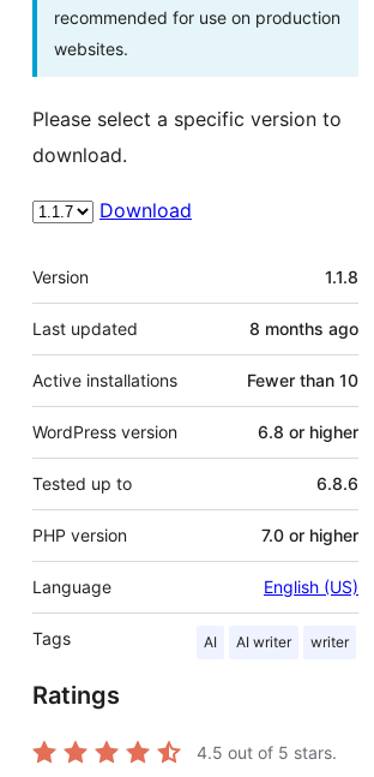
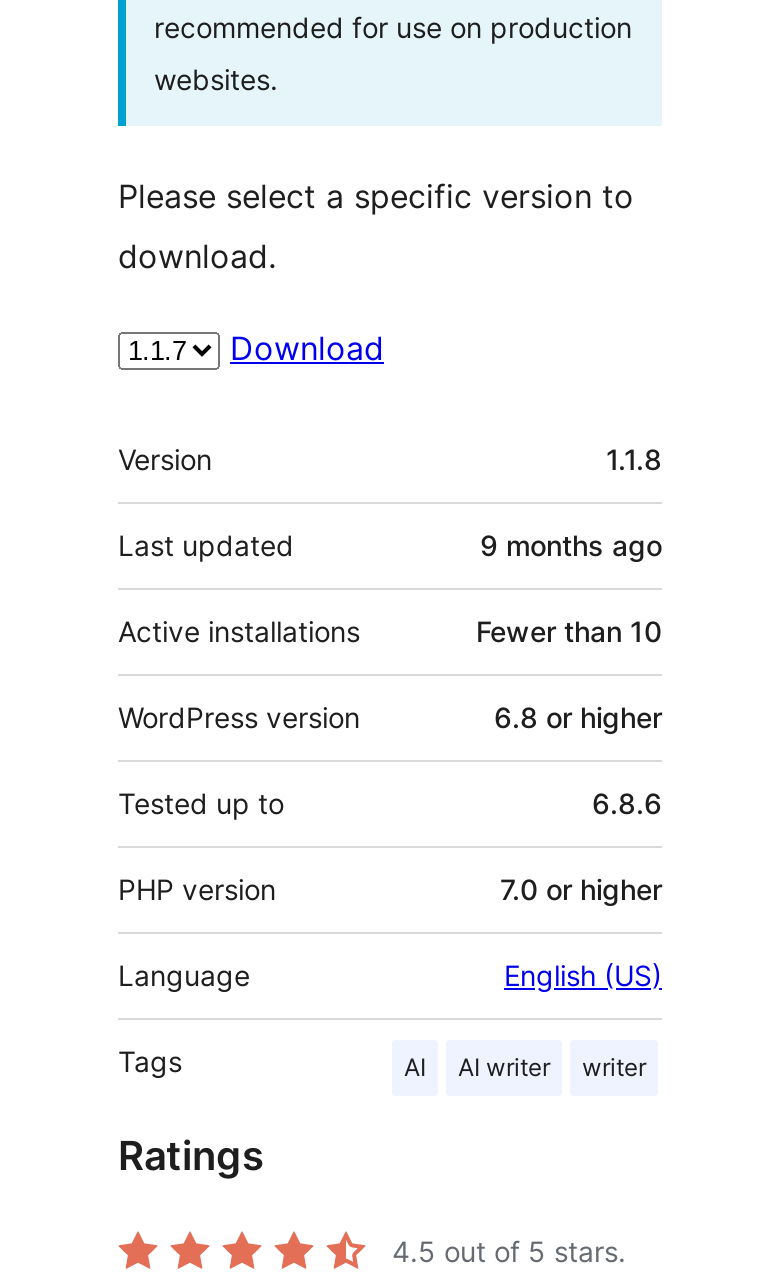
[249,318,358,338] 8 months ago -> [480,527,662,561] 9 months ago

